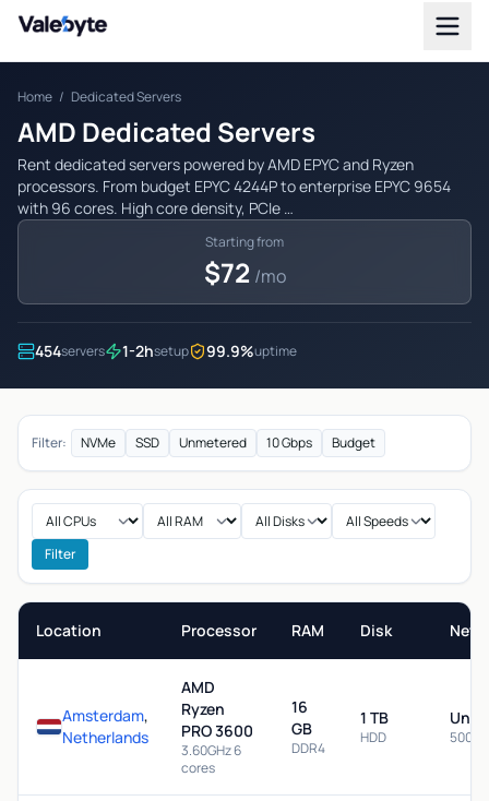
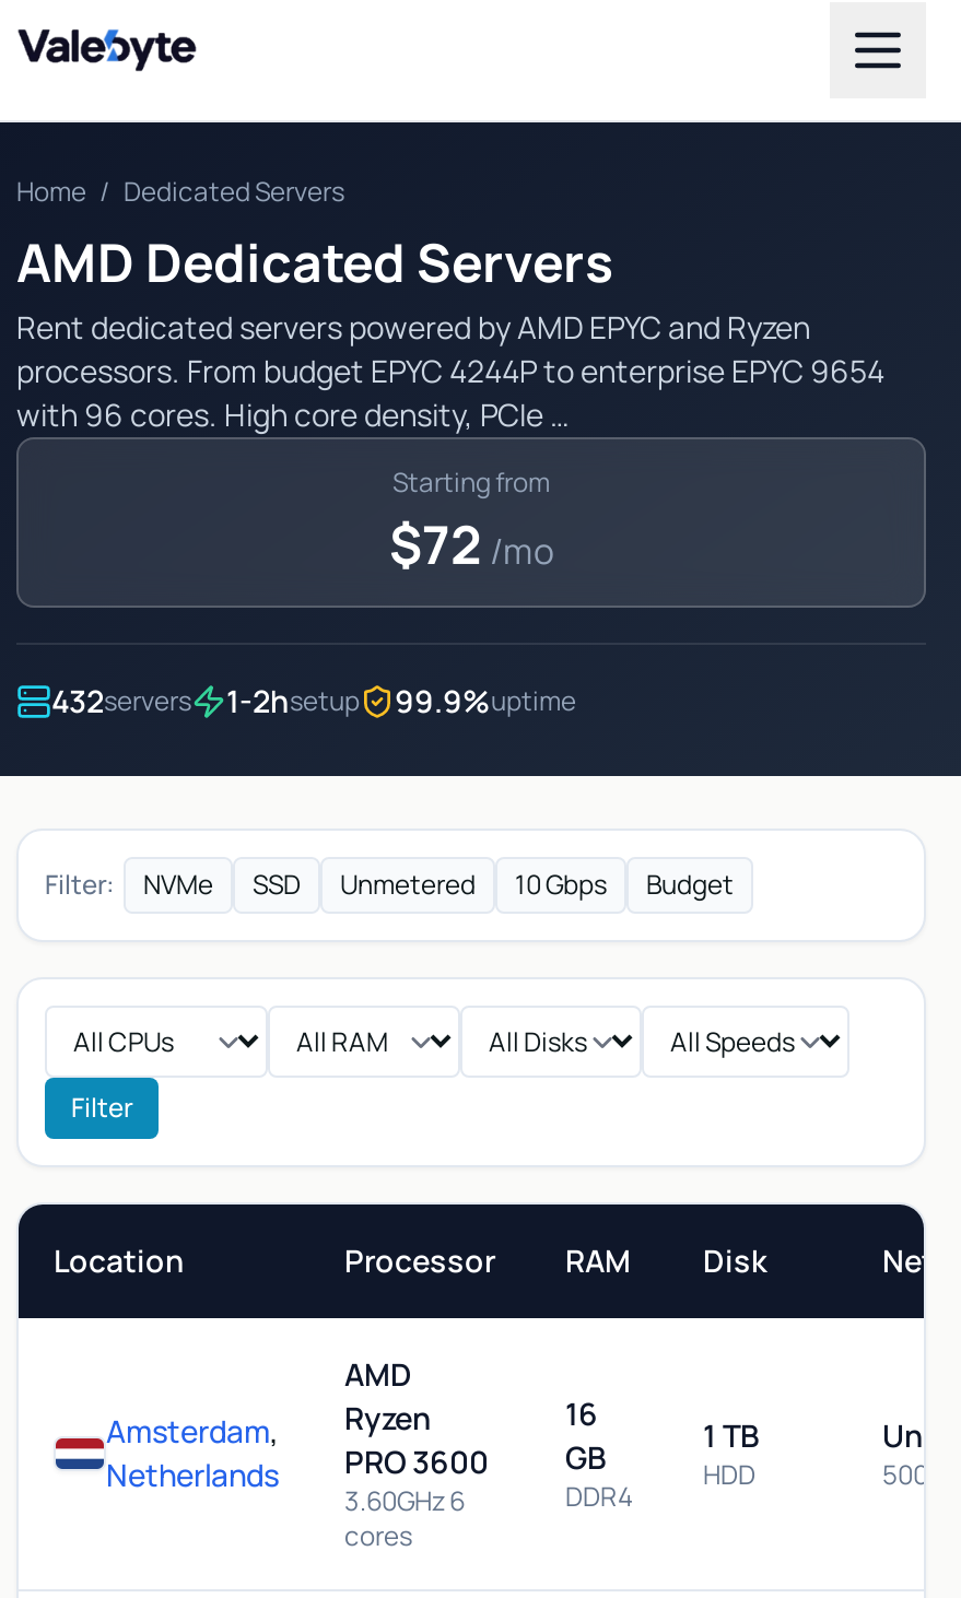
[35,340,297,361] 454servers 1-2hsetup 99.9%uptime -> [51,680,576,721] 432servers 1-2hsetup 99.9%uptime

